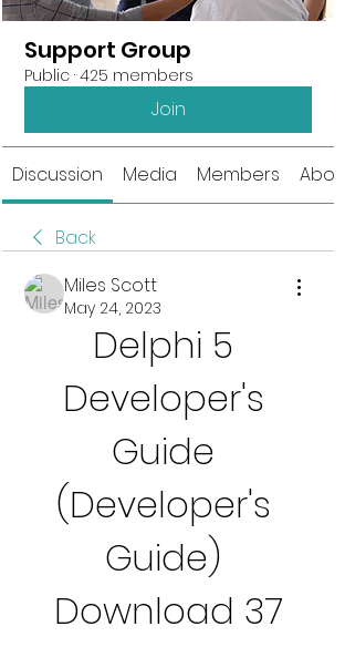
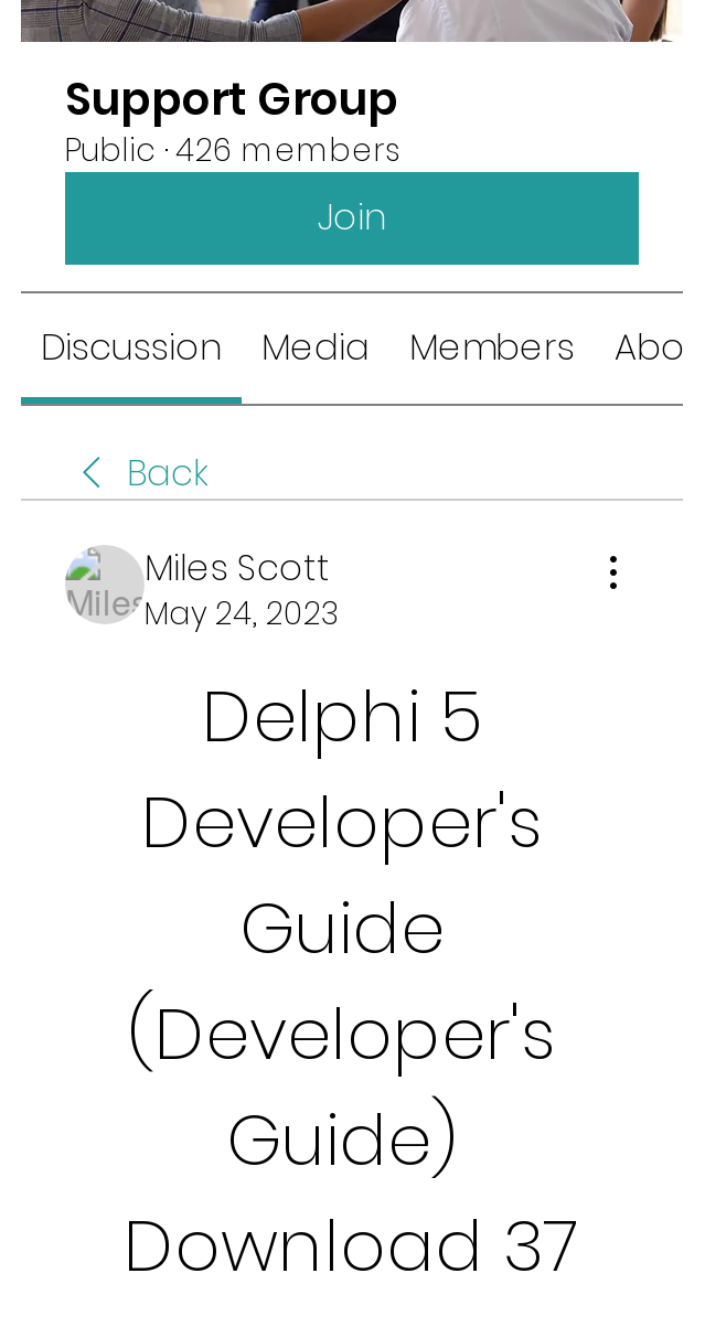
[24,64,194,86] Public 425 members -> [65,128,403,172] Public 426 members

